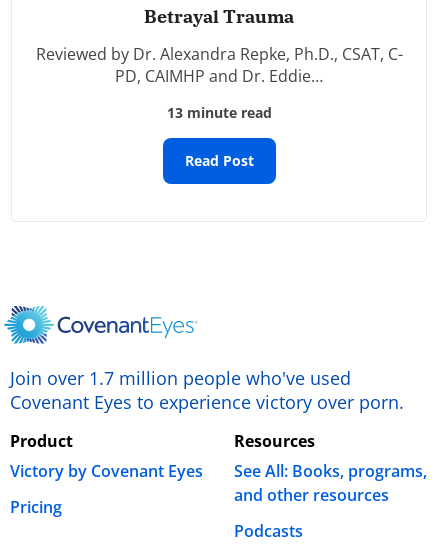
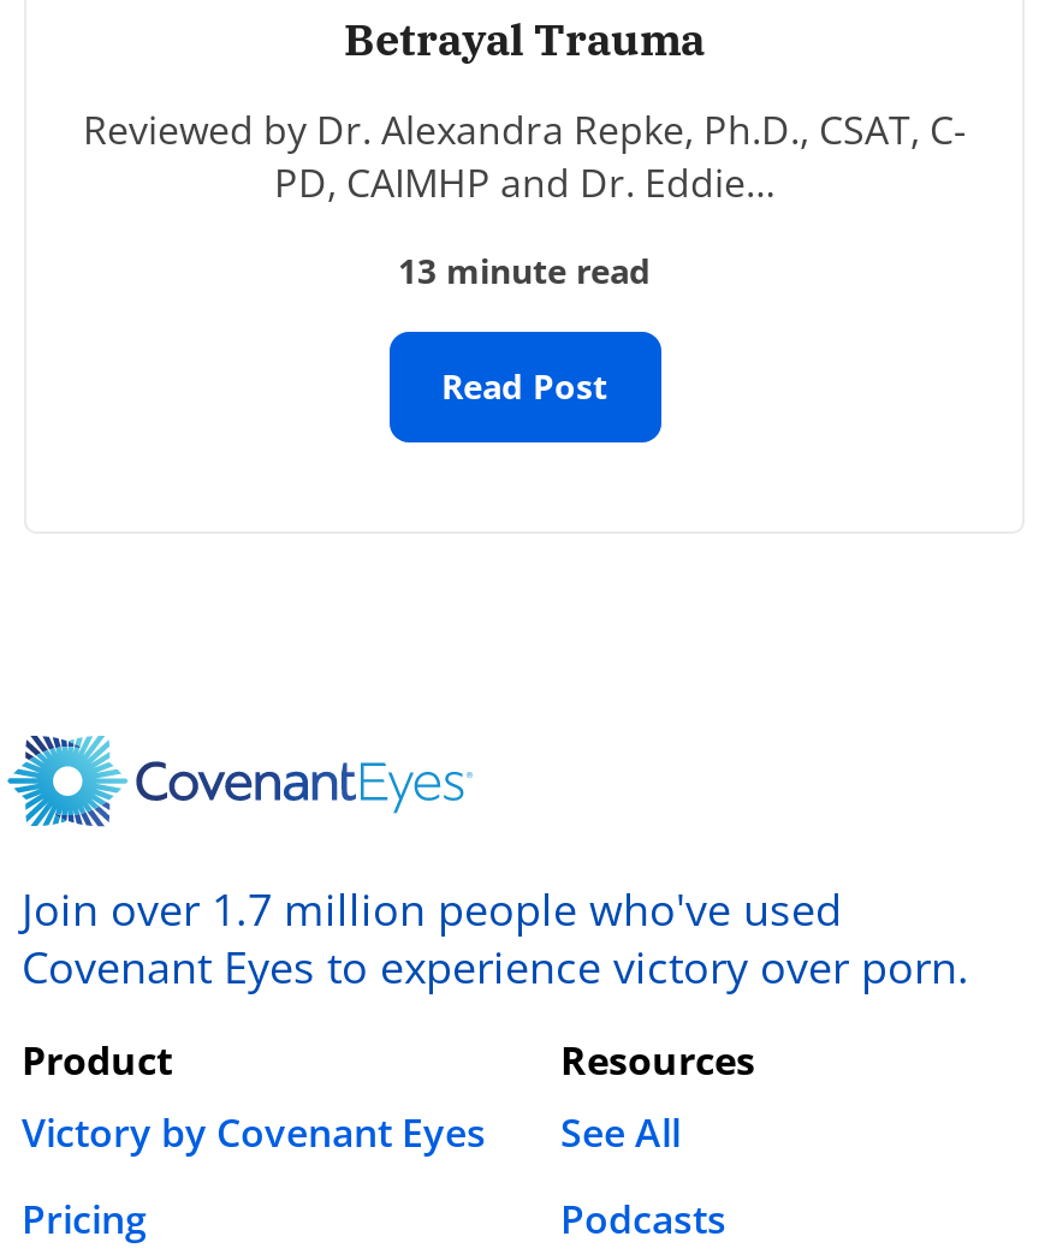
[234,460,427,506] See All: Books, programs, | and other resources -> [560,1105,681,1158] See All

